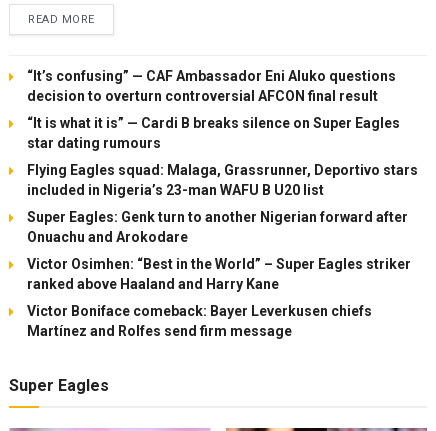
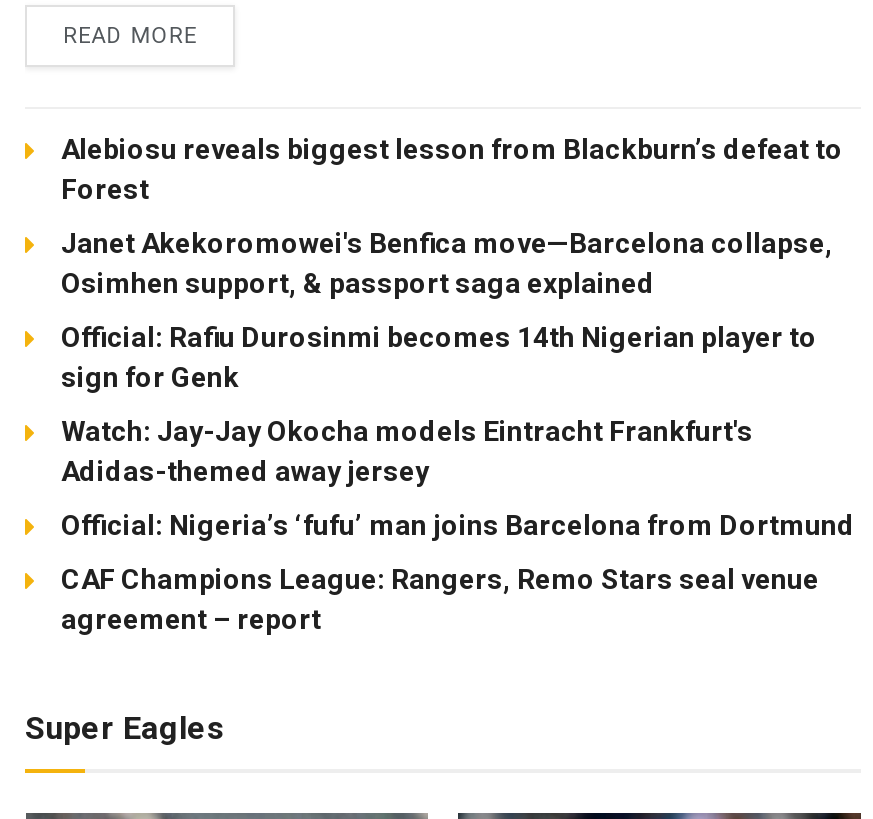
[27,68,396,104] “It’s confusing” — CAF Ambassador Eni Aluko questions | decision to overturn controversial AFCON final result -> [61,133,843,205] Alebiosu reveals biggest lesson from Blackburn’s defeat to | Forest
[27,115,400,151] “It is what it is” — Cardi B breaks silence on Super Eagles | star dating rumours -> [61,227,833,299] Janet Akekoromowei's Benfica move—Barcelona collapse, | Osimhen support, & passport saga explained
[27,162,418,198] Flying Eagles squad: Malaga, Grassrunner, Deportivo stars | included in Nigeria’s 23-man WAFU B U20 list -> [61,321,817,393] Official: Rafiu Durosinmi becomes 14th Nigerian player to | sign for Genk
[27,209,408,245] Super Eagles: Genk turn to another Nigerian forward after | Onuachu and Arokodare -> [61,415,753,487] Watch: Jay-Jay Okocha models Eintracht Frankfurt's | Adidas-themed away jersey
[27,256,411,292] Victor Osimhen: “Best in the World” – Super Eagles striker | ranked above Haaland and Harry Kane -> [61,509,855,541] Official: Nigeria’s ‘fufu’ man joins Barcelona from Dortmund
[27,303,372,339] Victor Boniface comeback: Bayer Leverkusen chiefs | Martínez and Rolfes send firm message -> [61,563,819,635] CAF Champions League: Rangers, Remo Stars seal venue | agreement – report

